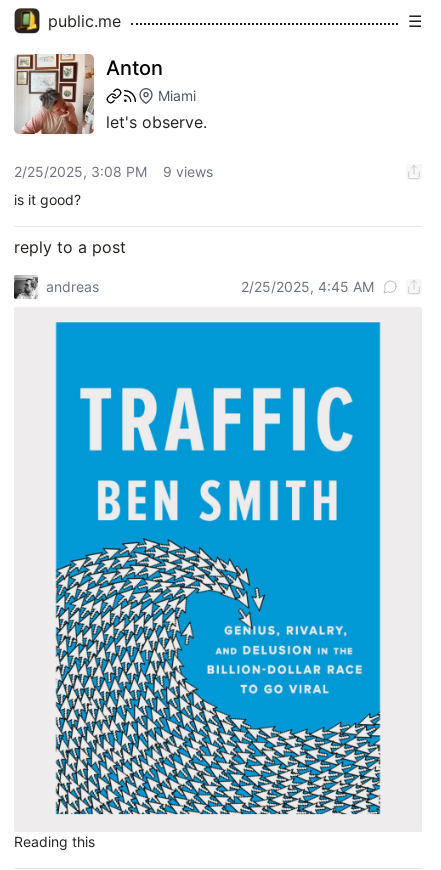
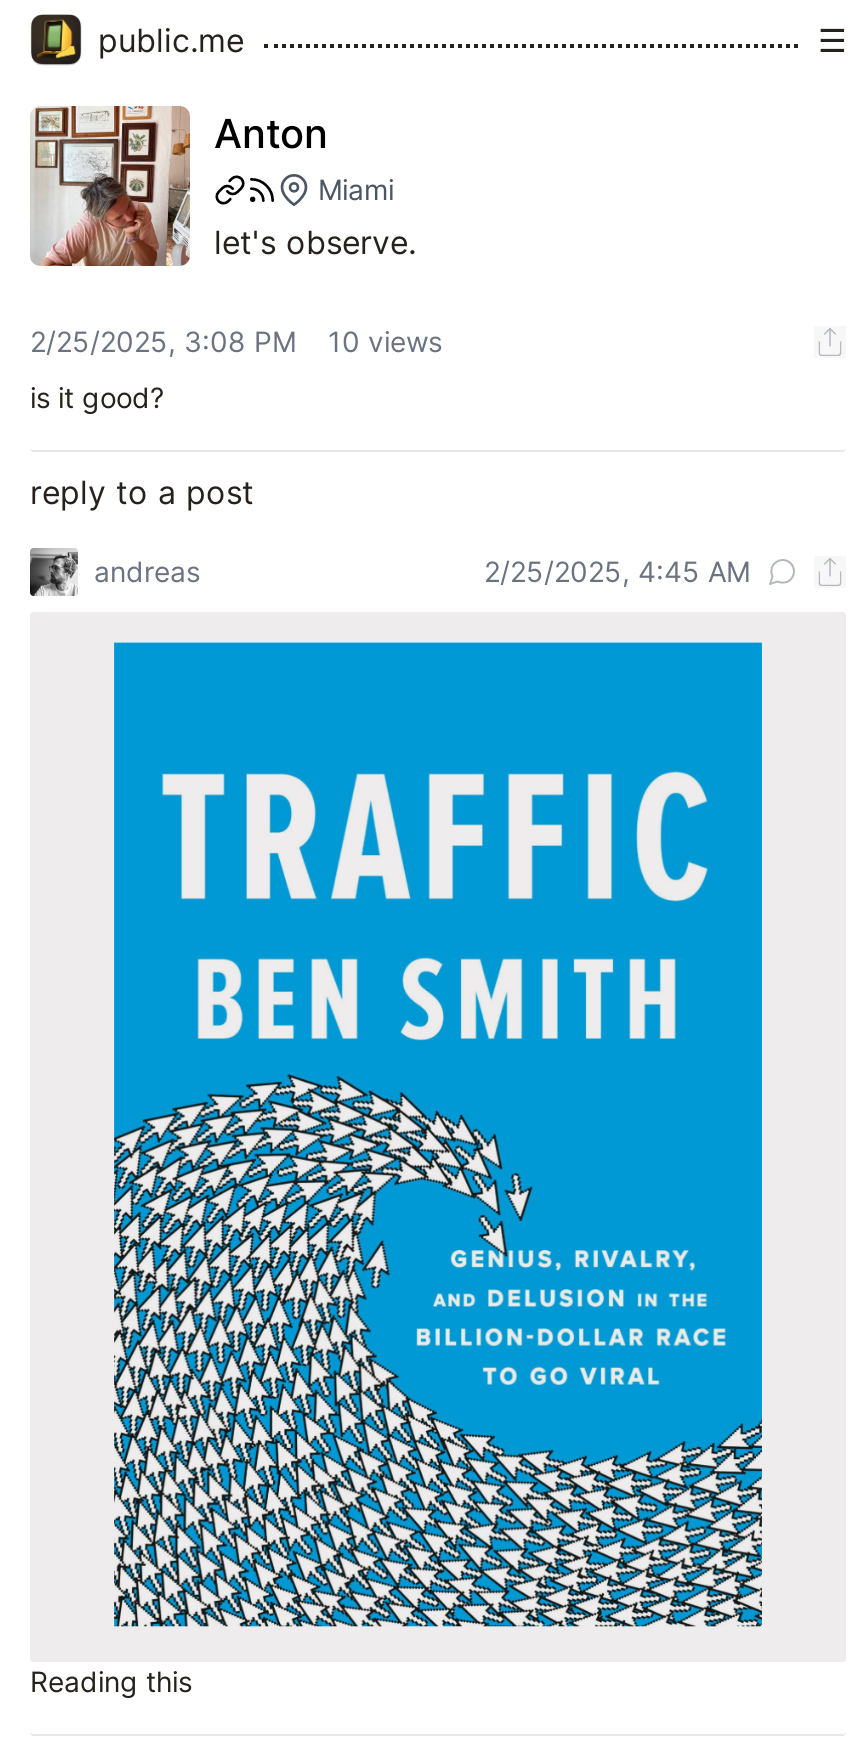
[14,163,213,180] 2/25/2025, 3:08 PM 9 views -> [30,324,442,358] 2/25/2025, 3:08 PM 10 views

